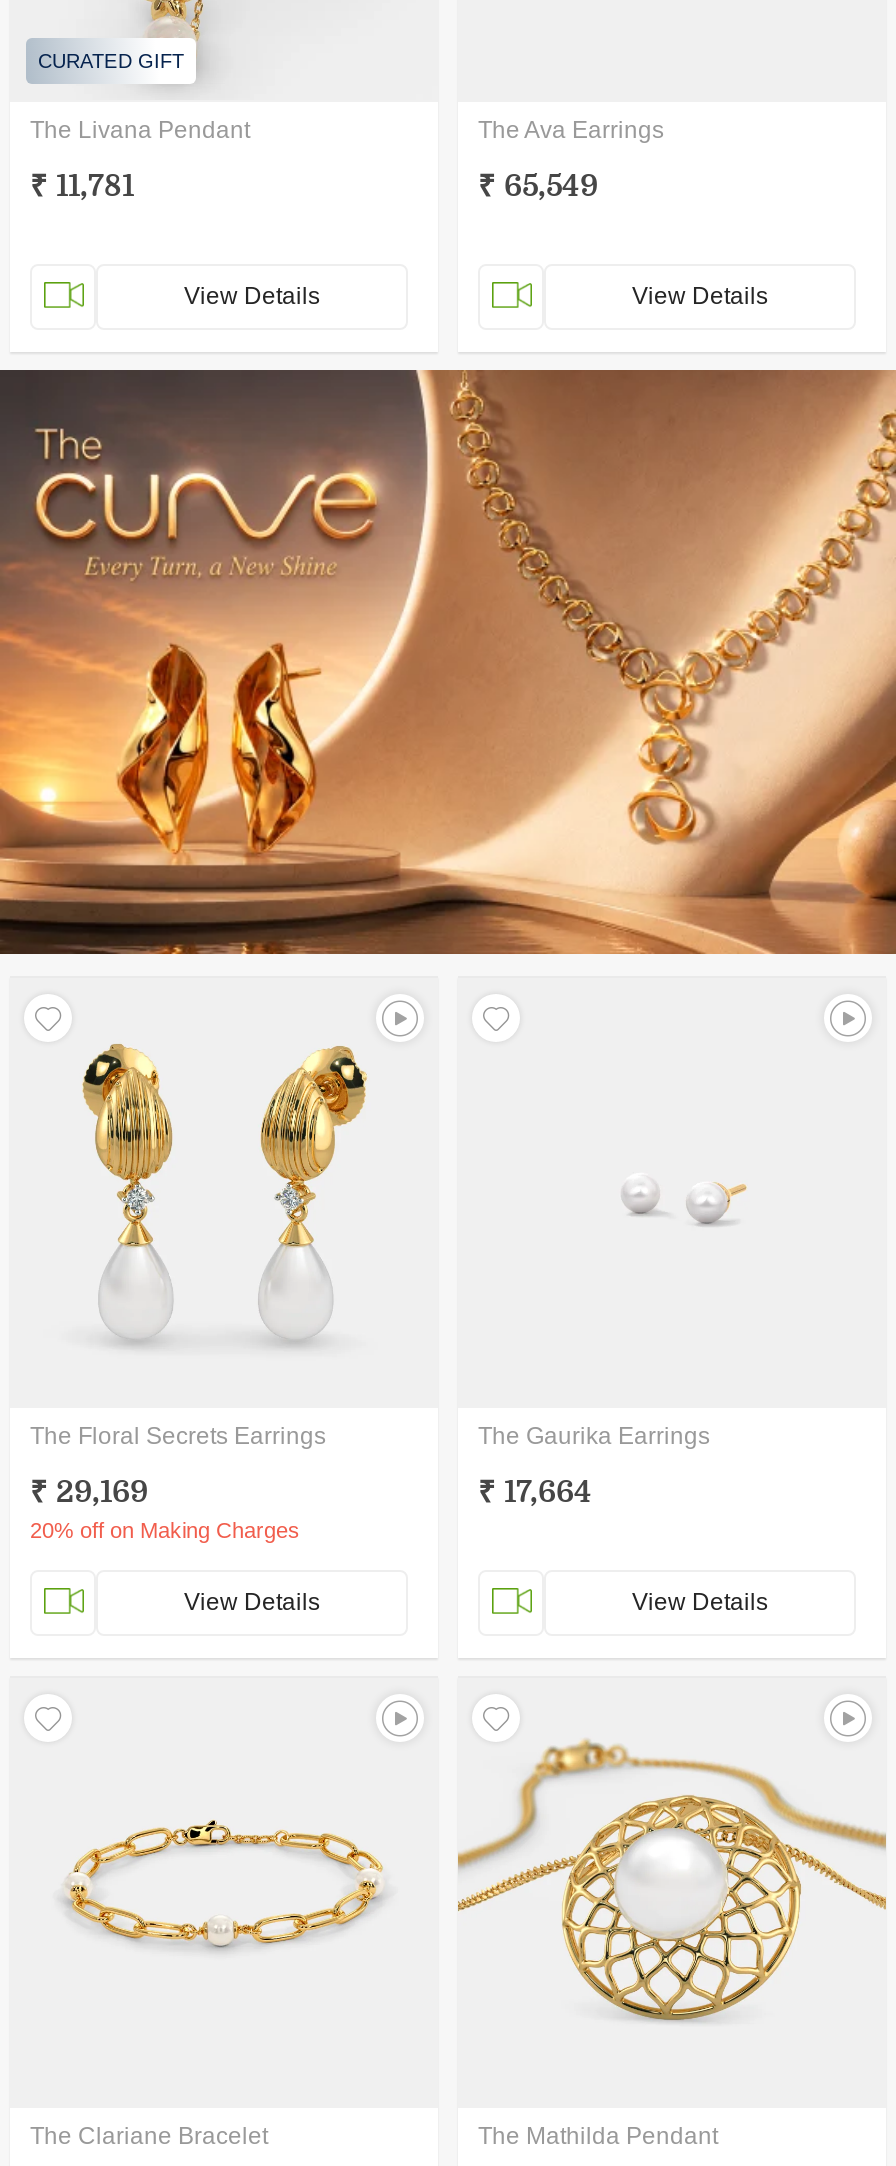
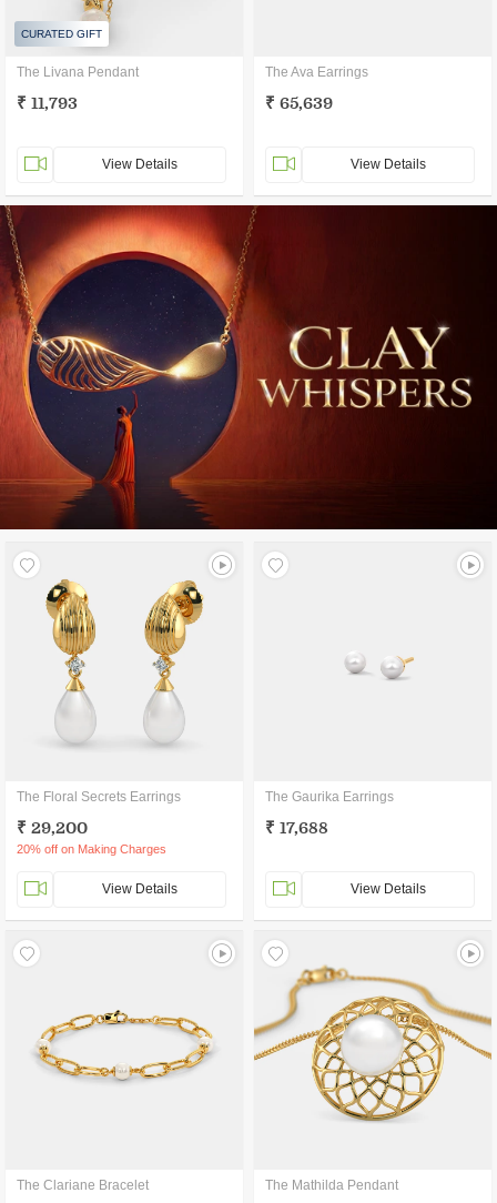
[30,168,134,204] ₹ 11,781 -> [17,93,78,113] ₹ 11,793
[478,168,598,204] ₹ 65,549 -> [265,93,333,113] ₹ 65,639
[6,368,890,956] [image] -> [3,204,494,530] [image]
[30,1474,148,1510] ₹ 29,169 -> [17,818,88,838] ₹ 29,200
[478,1474,592,1510] ₹ 17,664 -> [265,818,328,838] ₹ 17,688

